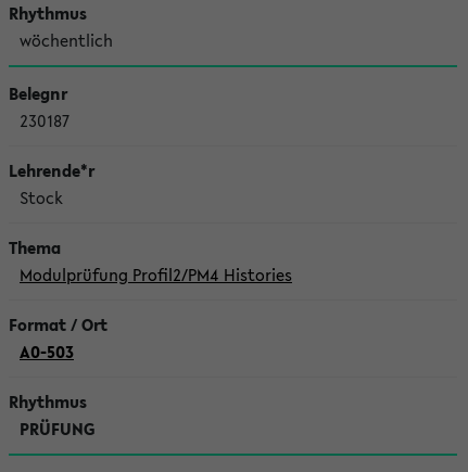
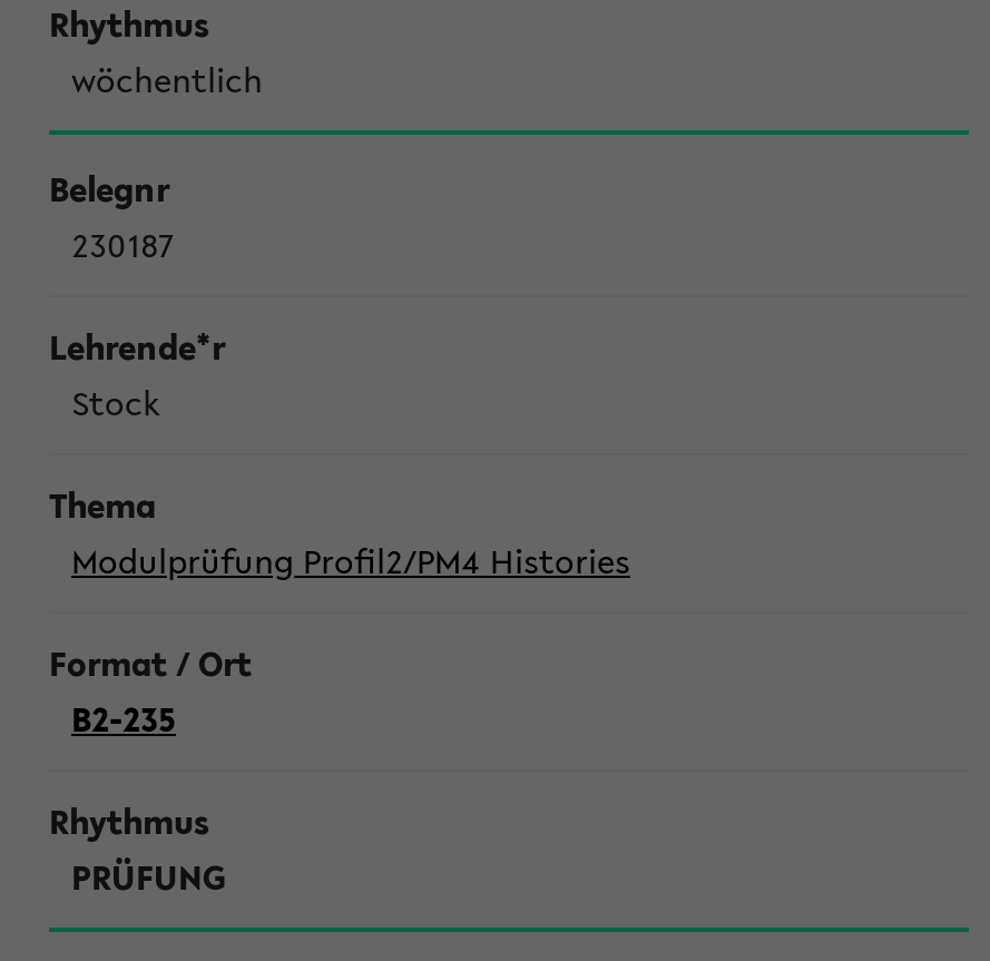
[20,340,74,363] A0-503 -> [71,694,176,743] B2-235

